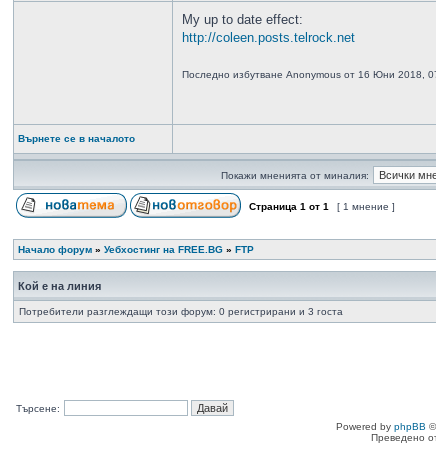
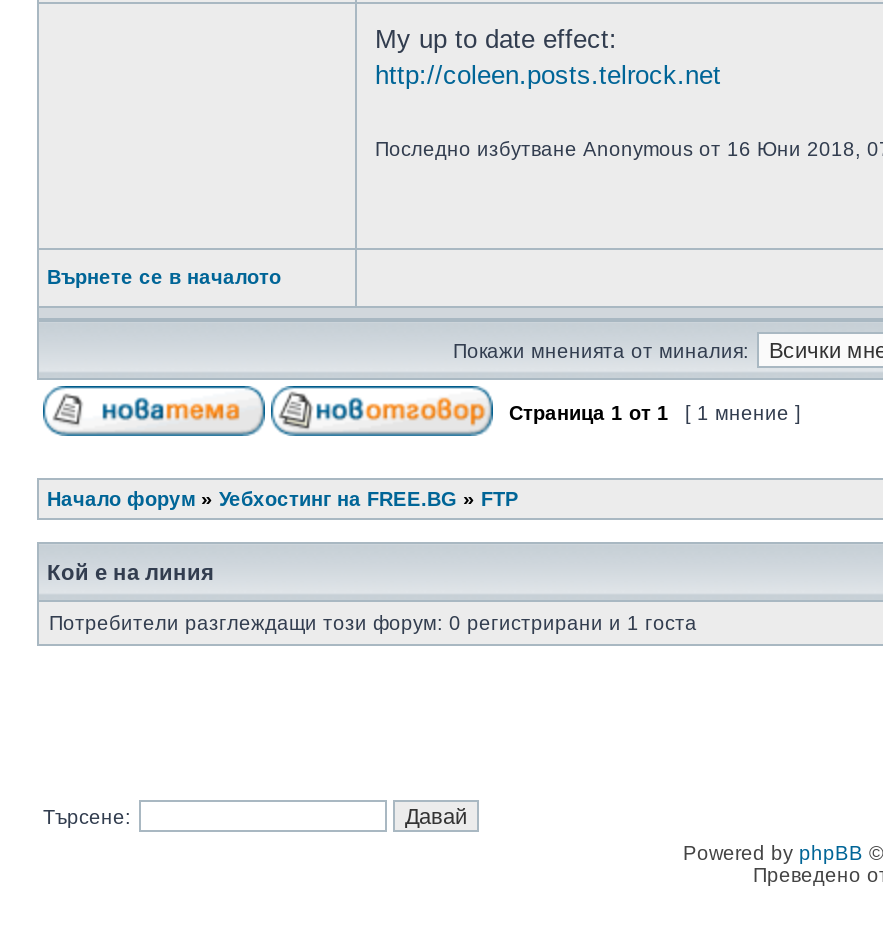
[19,306,343,317] Потребители разглеждащи този форум: 0 регистрирани и 3 госта -> [49,612,697,634] Потребители разглеждащи този форум: 0 регистрирани и 1 госта

